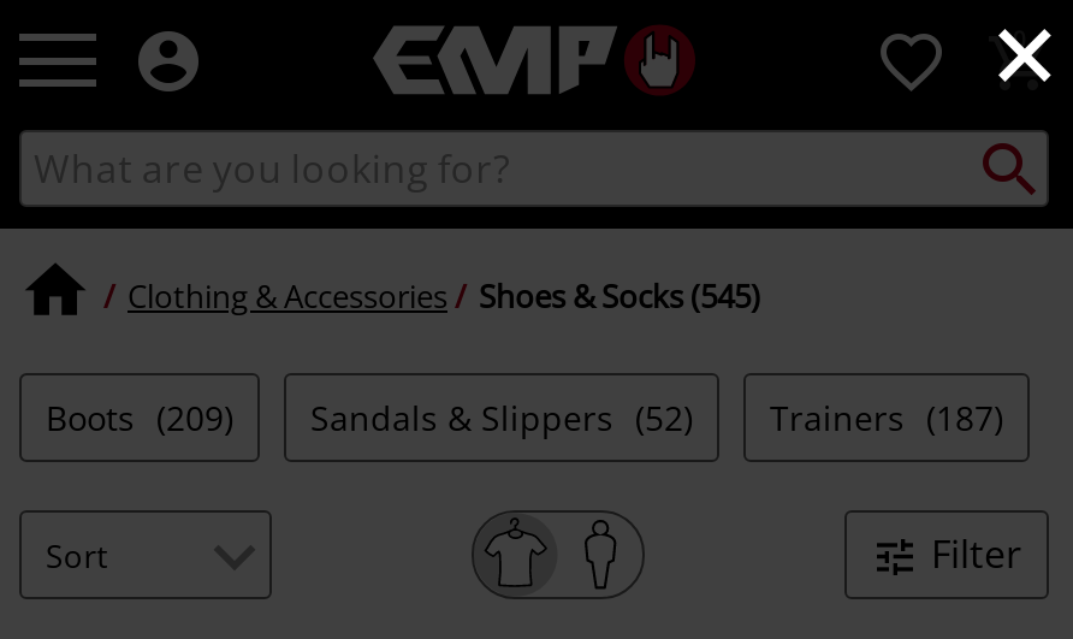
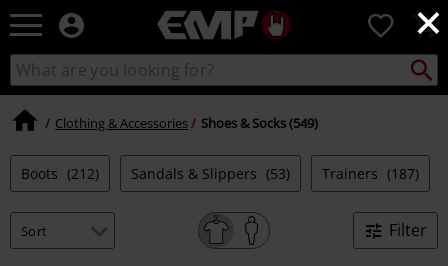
[479,273,760,316] Shoes & Socks (545) -> [201,113,318,131] Shoes & Socks (549)
[46,395,233,440] Boots (209) -> [21,164,99,183] Boots (212)
[310,395,693,440] Sandals & Slippers (52) -> [131,164,290,183] Sandals & Slippers (53)

